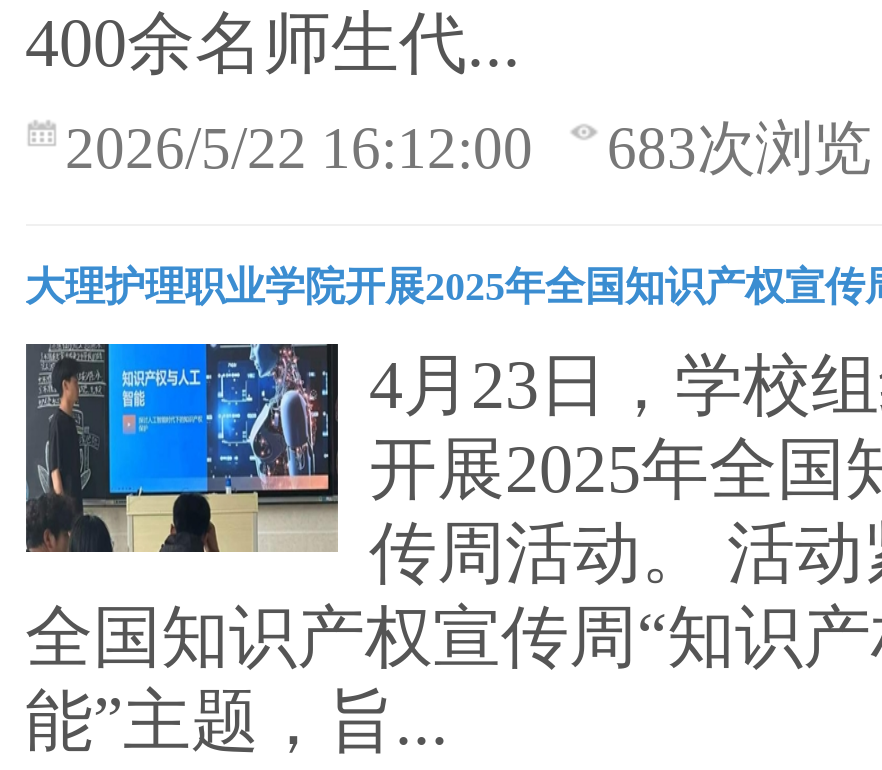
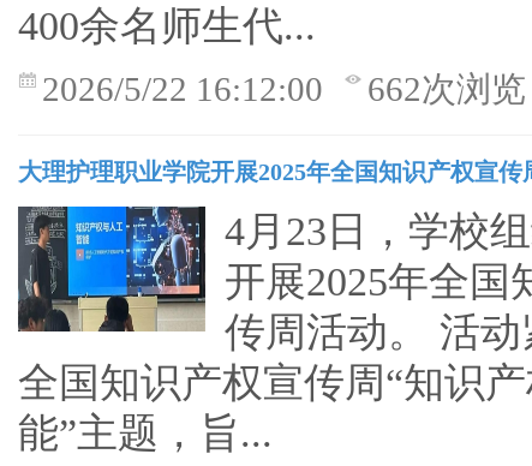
[65,116,871,180] 2026/5/22 16:12:00 683次浏览 -> [41,70,525,108] 2026/5/22 16:12:00 662次浏览

